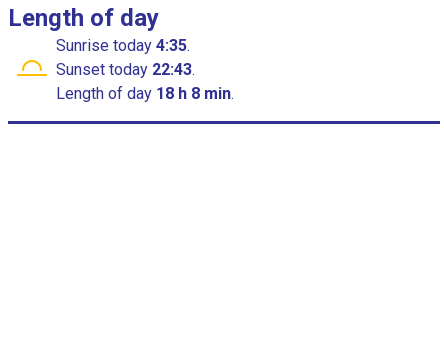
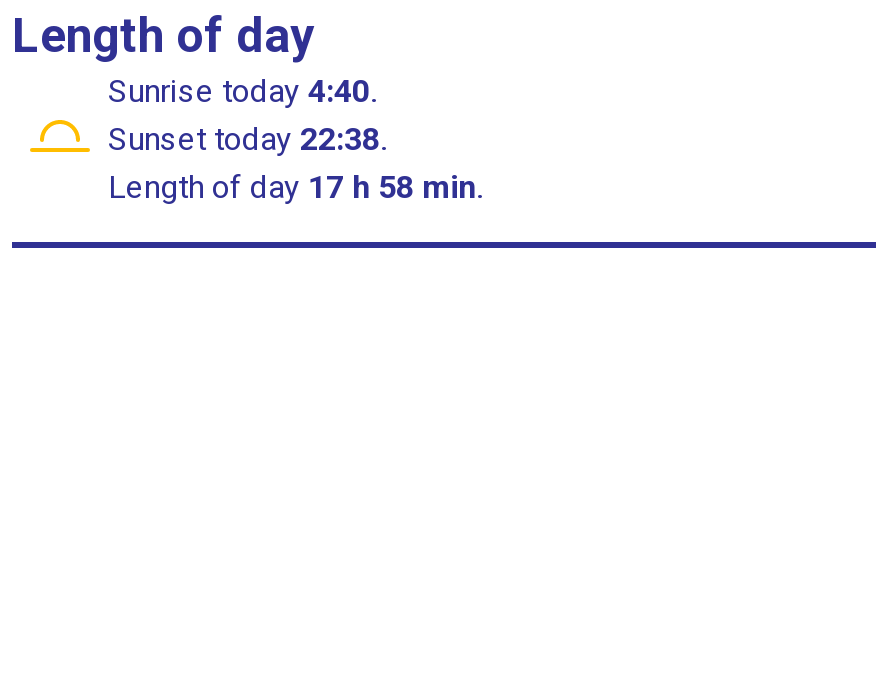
[56,36,194,55] Sunrise today 4:35. -> [108,72,384,110] Sunrise today 4:40.
[56,60,199,79] Sunset today 22:43. -> [108,120,394,158] Sunset today 22:38.
[56,84,234,103] Length of day 18 h 8 min. -> [108,168,482,206] Length of day 17 h 58 min.

